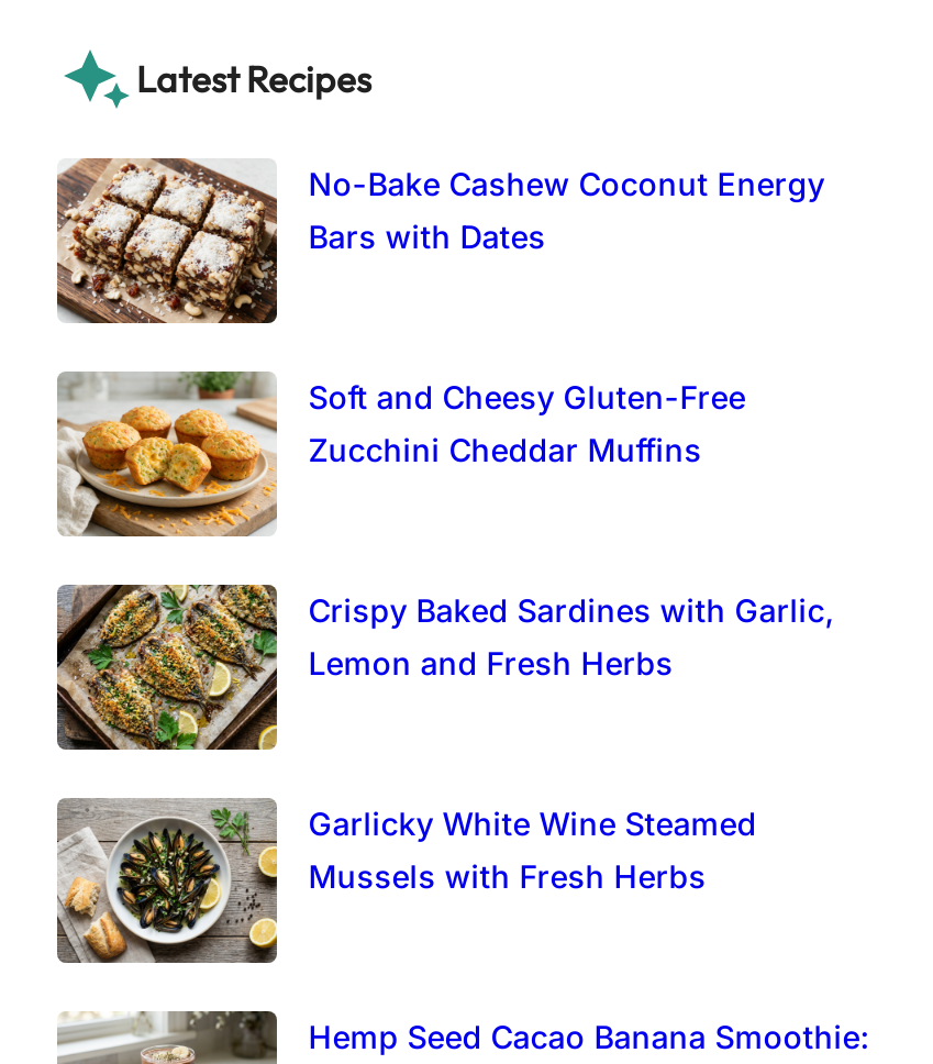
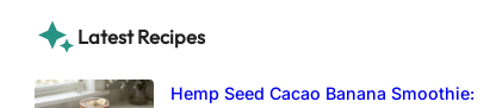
[55,156,825,325] [image] | No-Bake Cashew Coconut Energy | Bars with Dates -> none
[59,369,746,539] [image] | Soft and Cheesy Gluten-Free | Zucchini Cheddar Muffins -> none
[57,583,833,752] [image] | Crispy Baked Sardines with Garlic, | Lemon and Fresh Herbs -> none
[57,796,757,965] [image] | Garlicky White Wine Steamed | Mussels with Fresh Herbs -> none

